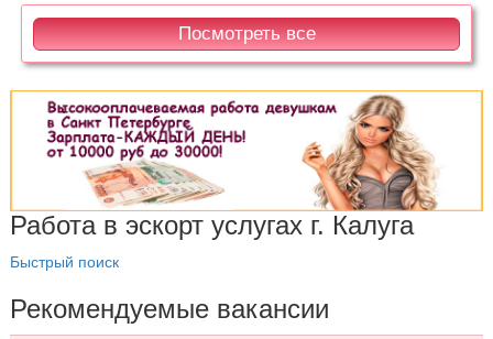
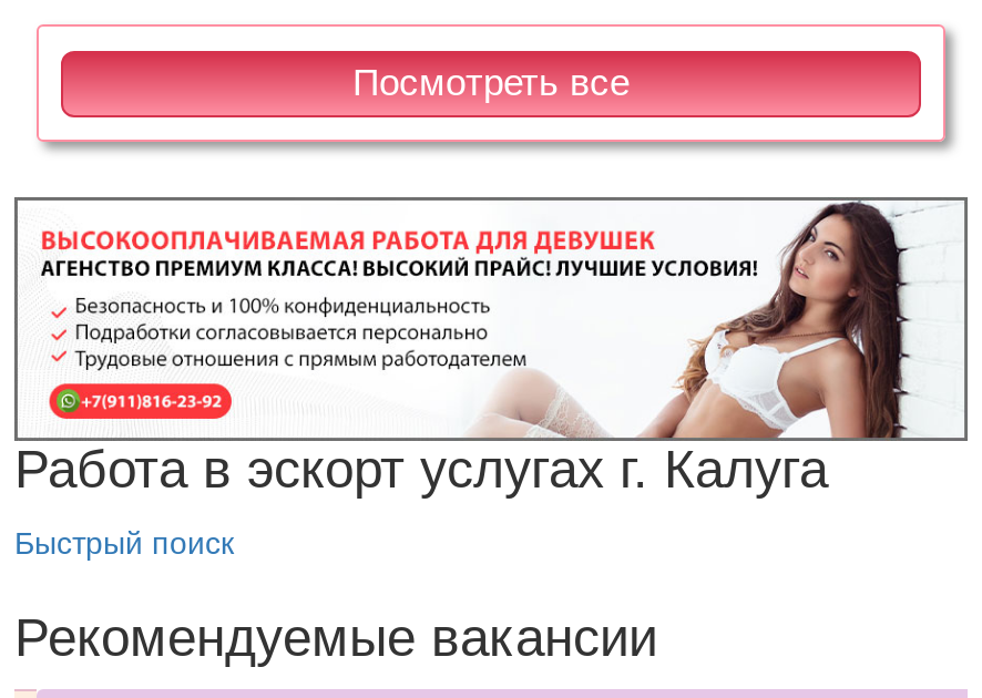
[9,89,484,212] [image] -> [12,195,970,443] [image]

